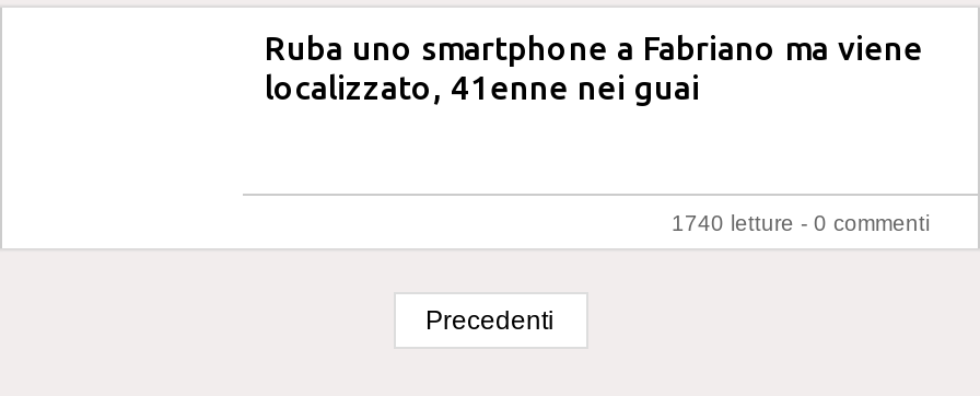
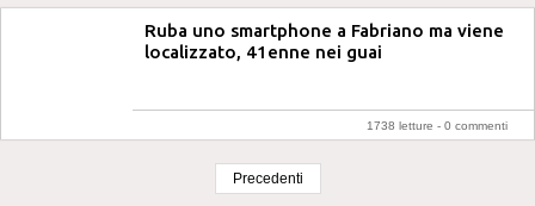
[672,211,930,235] 1740 letture - 0 commenti -> [367,119,508,132] 1738 letture - 0 commenti

